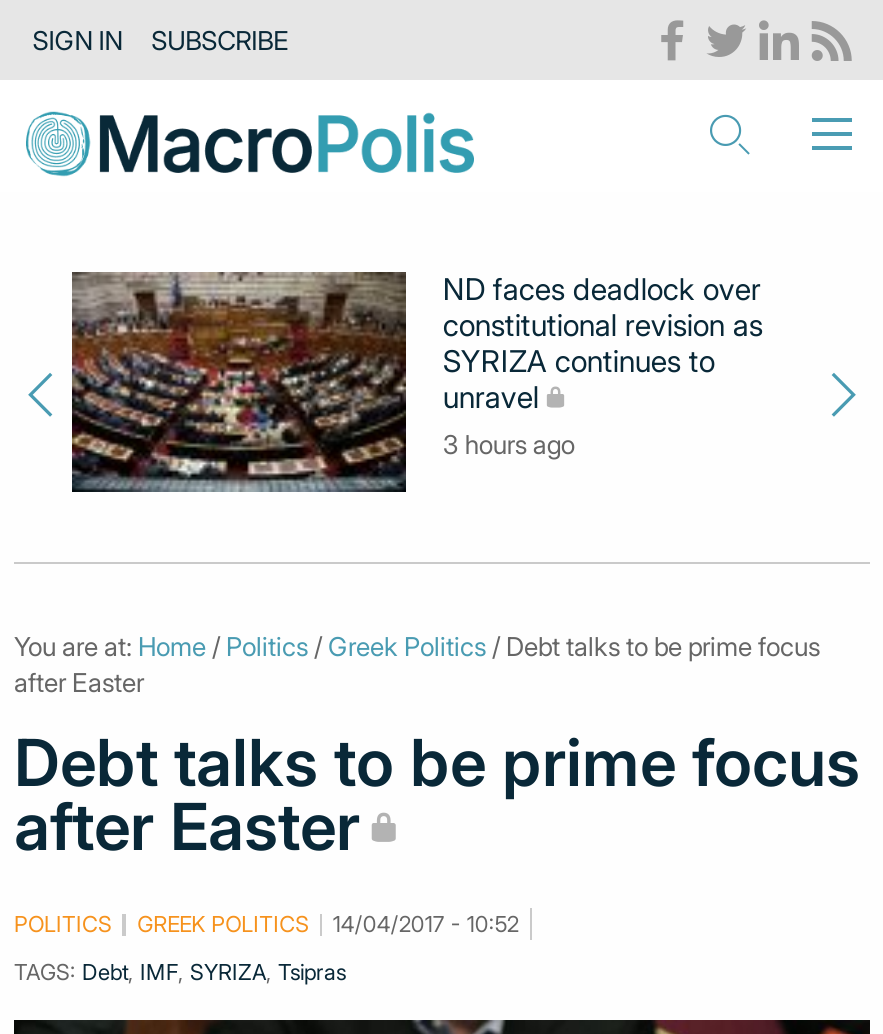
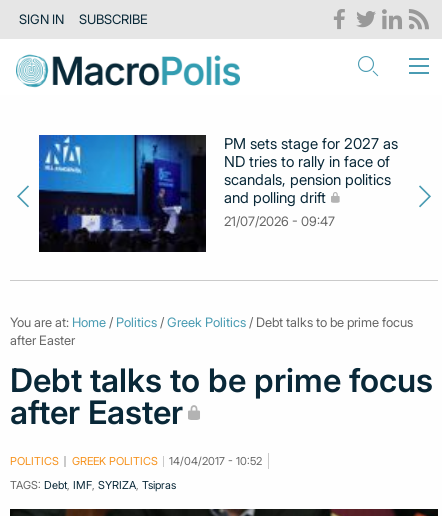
[70,270,763,506] [image] | ND faces deadlock over | constitutional revision as | SYRIZA continues to | unravel | 3 hours ago -> [38,134,398,253] [image] | PM sets stage for 2027 as | ND tries to rally in face of | scandals, pension politics | and polling drift | 21/07/2026 - 09:47

